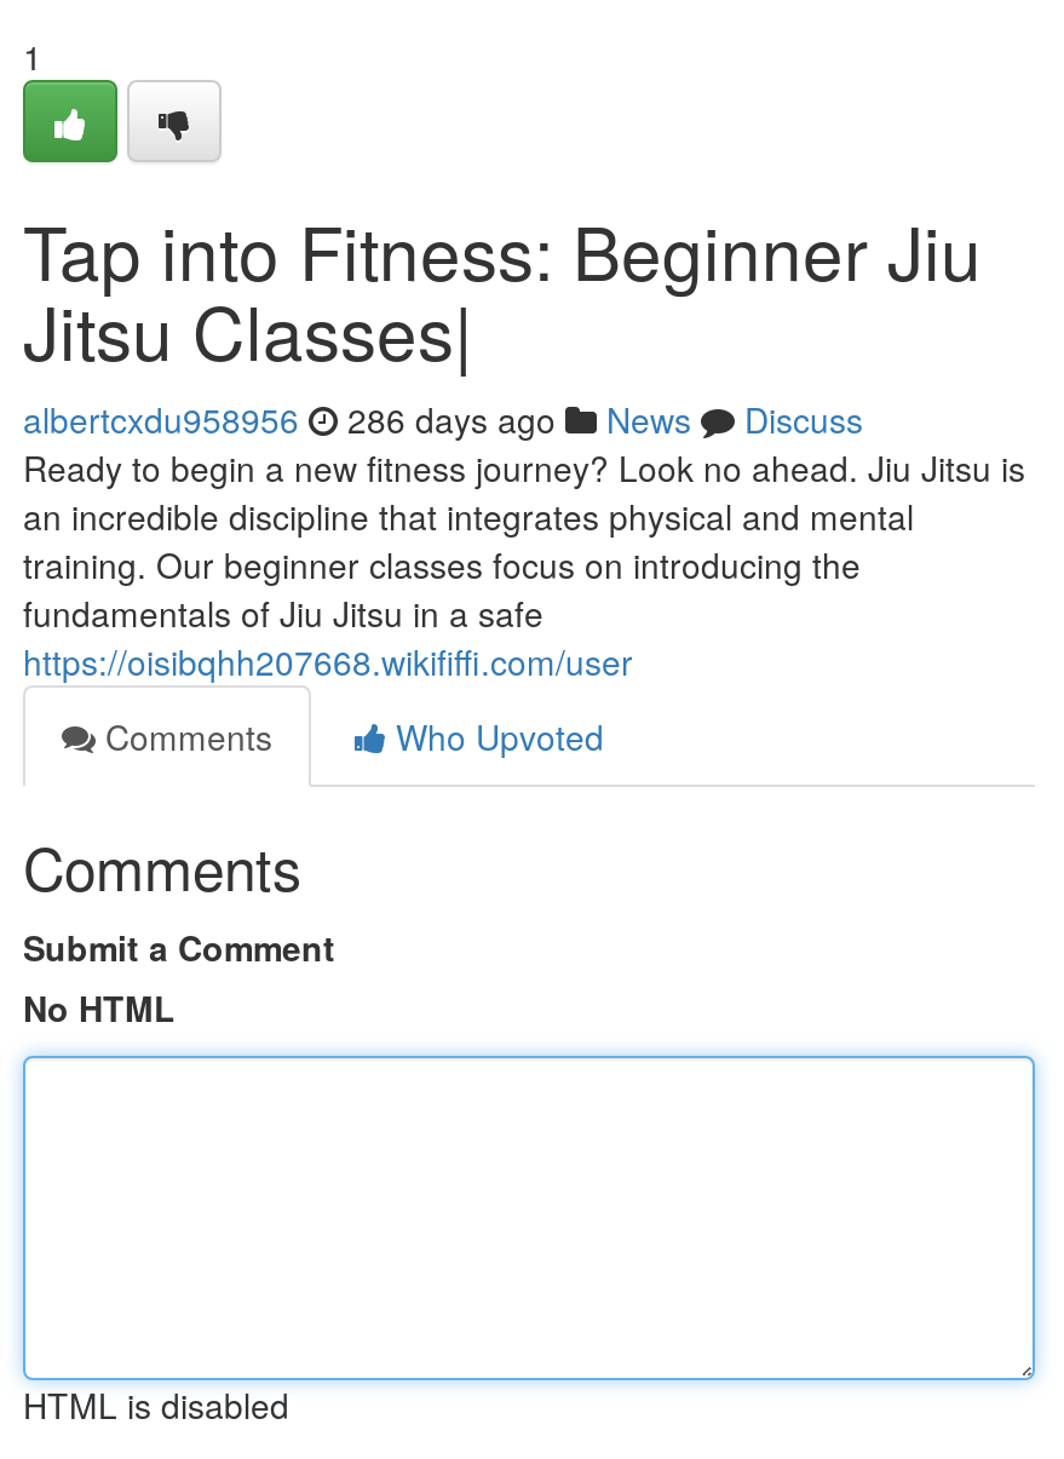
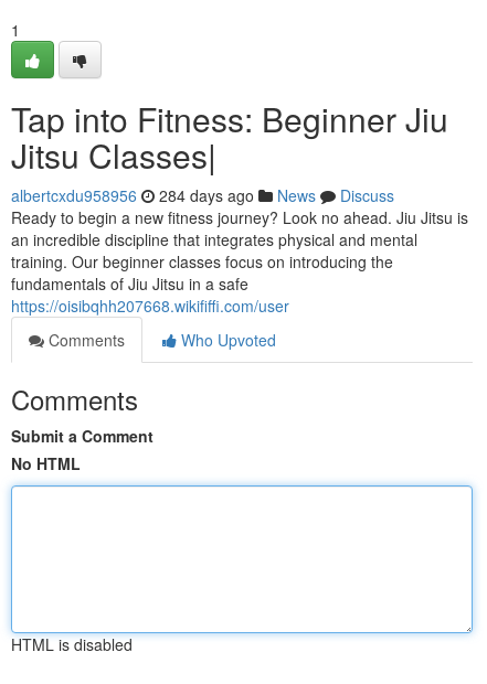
[23,395,863,443] albertcxdu958956 286 days ago News Discuss -> [11,184,394,206] albertcxdu958956 284 days ago News Discuss

